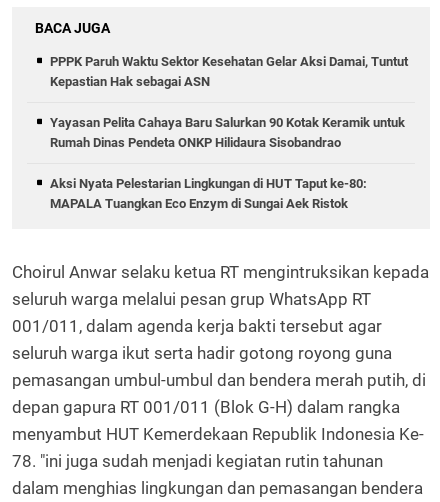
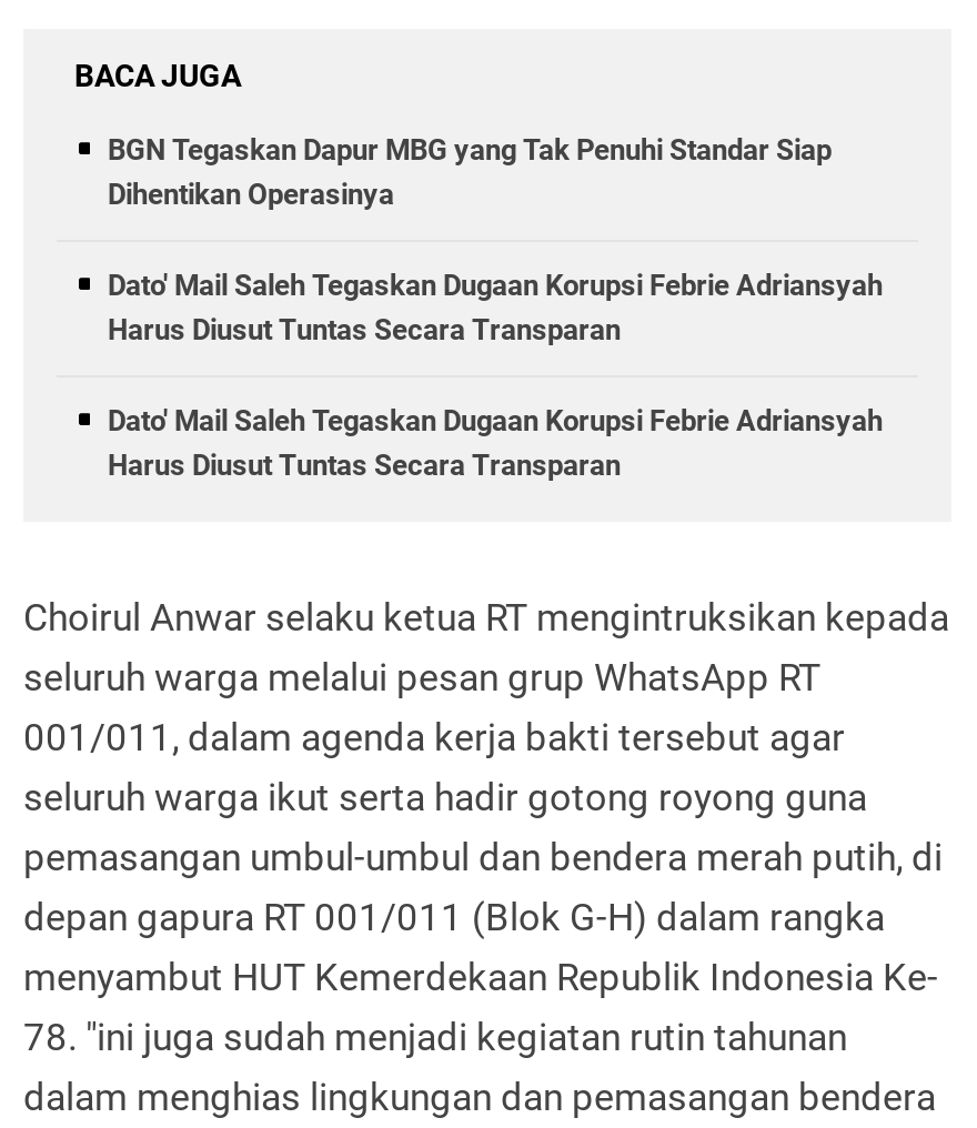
[50,54,408,89] PPPK Paruh Waktu Sektor Kesehatan Gelar Aksi Damai, Tuntut | Kepastian Hak sebagai ASN -> [108,133,832,211] BGN Tegaskan Dapur MBG yang Tak Penuhi Standar Siap | Dihentikan Operasinya
[50,115,405,150] Yayasan Pelita Cahaya Baru Salurkan 90 Kotak Keramik untuk | Rumah Dinas Pendeta ONKP Hilidaura Sisobandrao -> [108,268,883,346] Dato' Mail Saleh Tegaskan Dugaan Korupsi Febrie Adriansyah | Harus Diusut Tuntas Secara Transparan
[50,176,367,211] Aksi Nyata Pelestarian Lingkungan di HUT Taput ke-80: | MAPALA Tuangkan Eco Enzym di Sungai Aek Ristok -> [108,404,883,482] Dato' Mail Saleh Tegaskan Dugaan Korupsi Febrie Adriansyah | Harus Diusut Tuntas Secara Transparan

